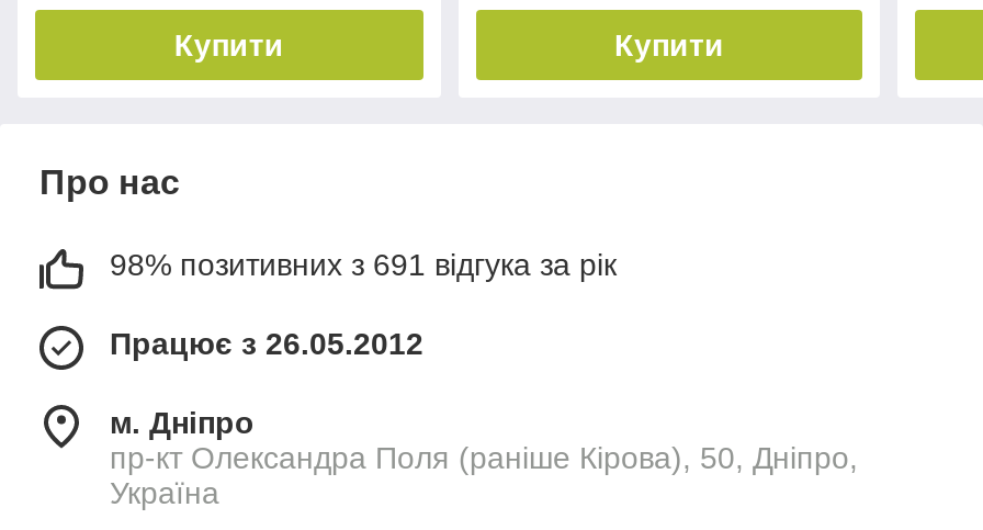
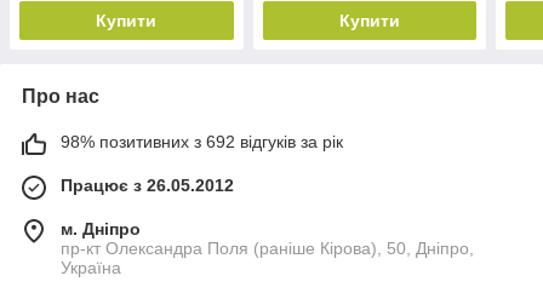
[110,248,617,283] 98% позитивних з 691 відгука за рік -> [61,132,343,152] 98% позитивних з 692 відгуків за рік

